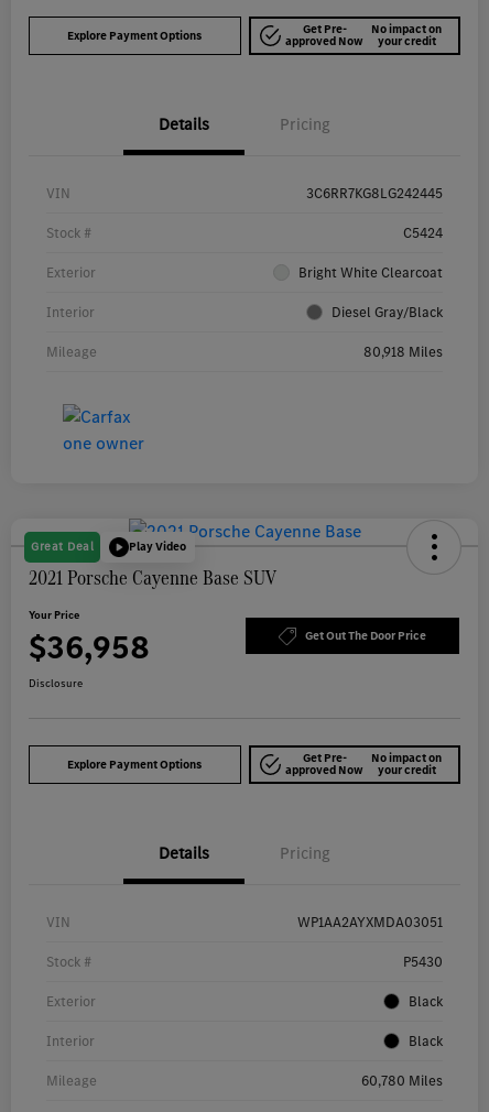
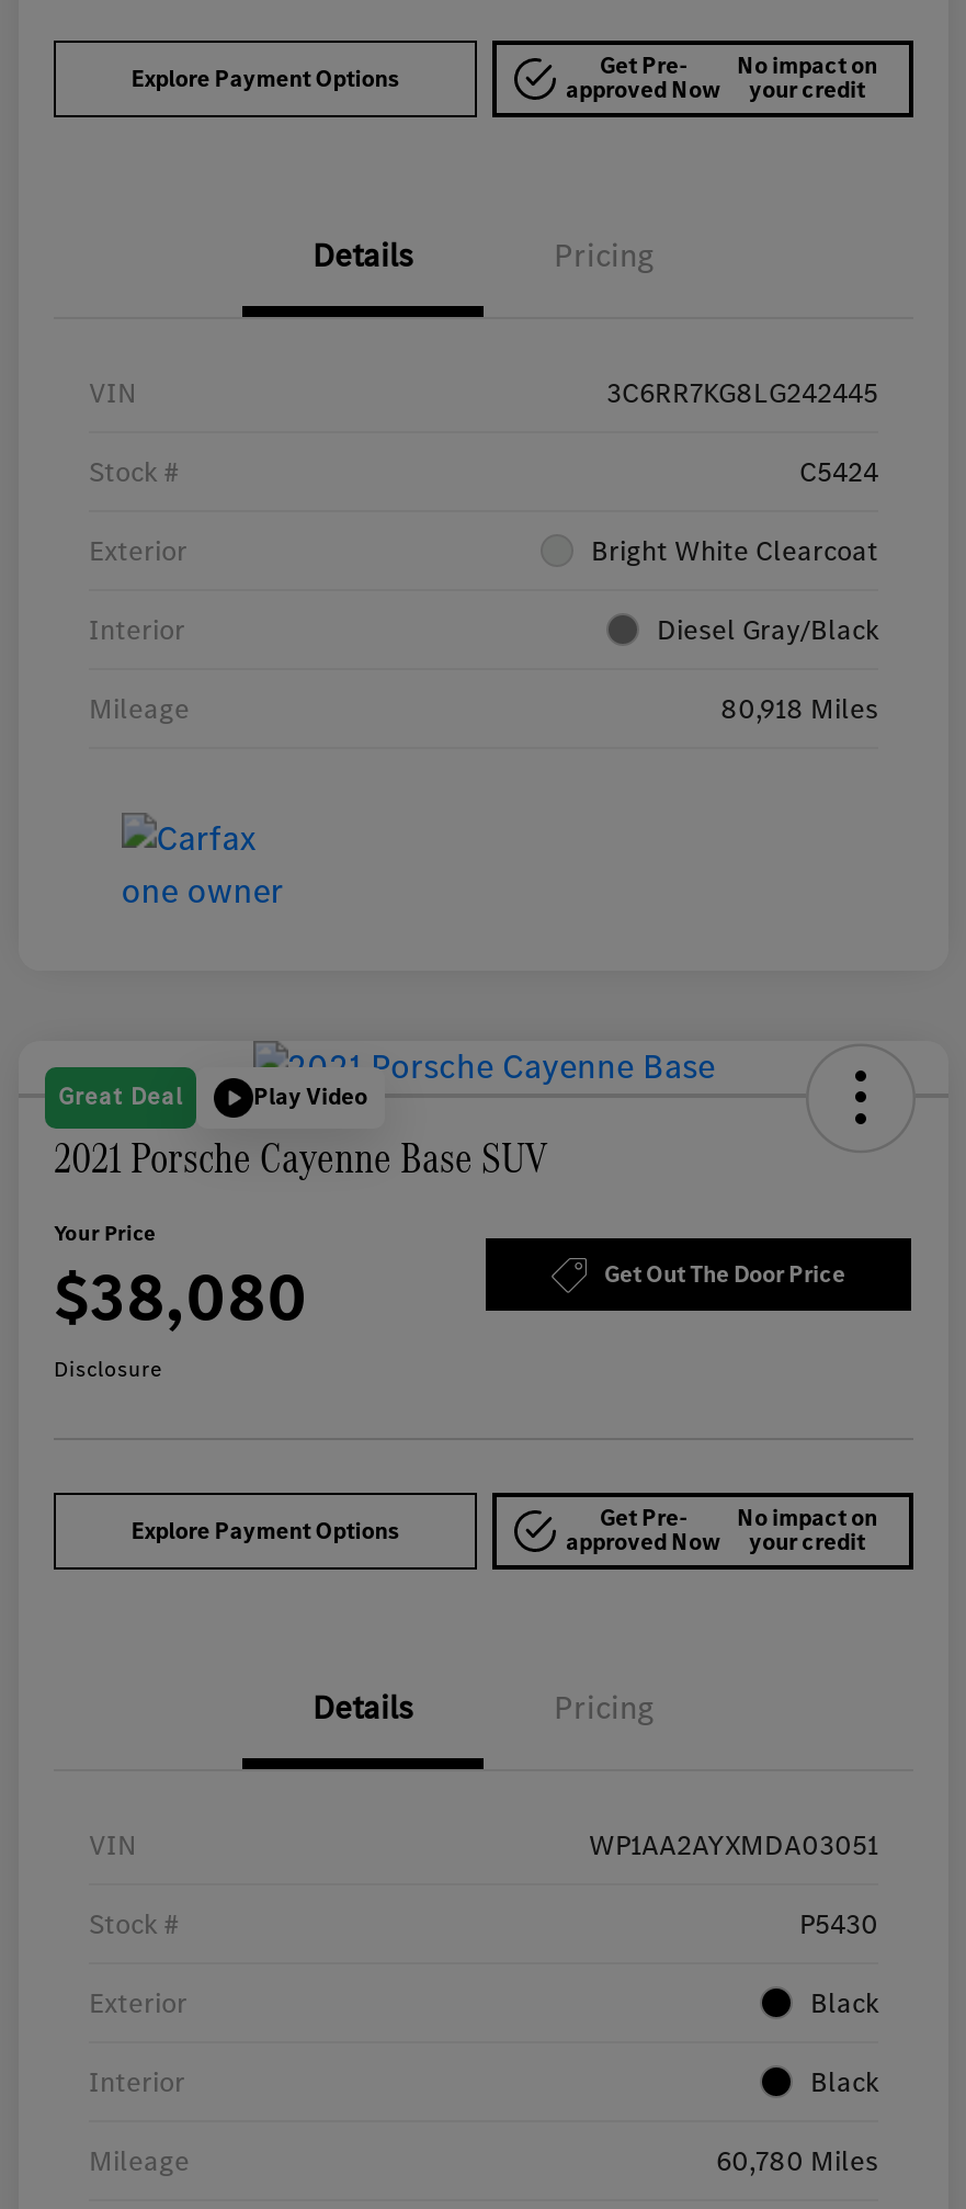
[29,625,150,669] $36,958 -> [54,1253,308,1341] $38,080

